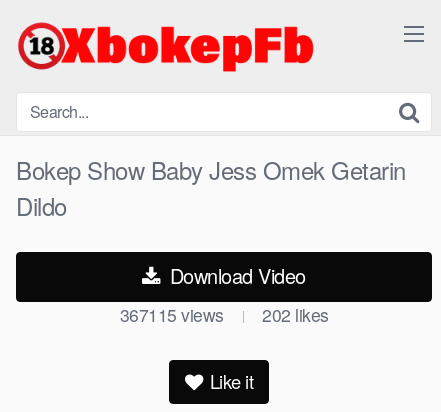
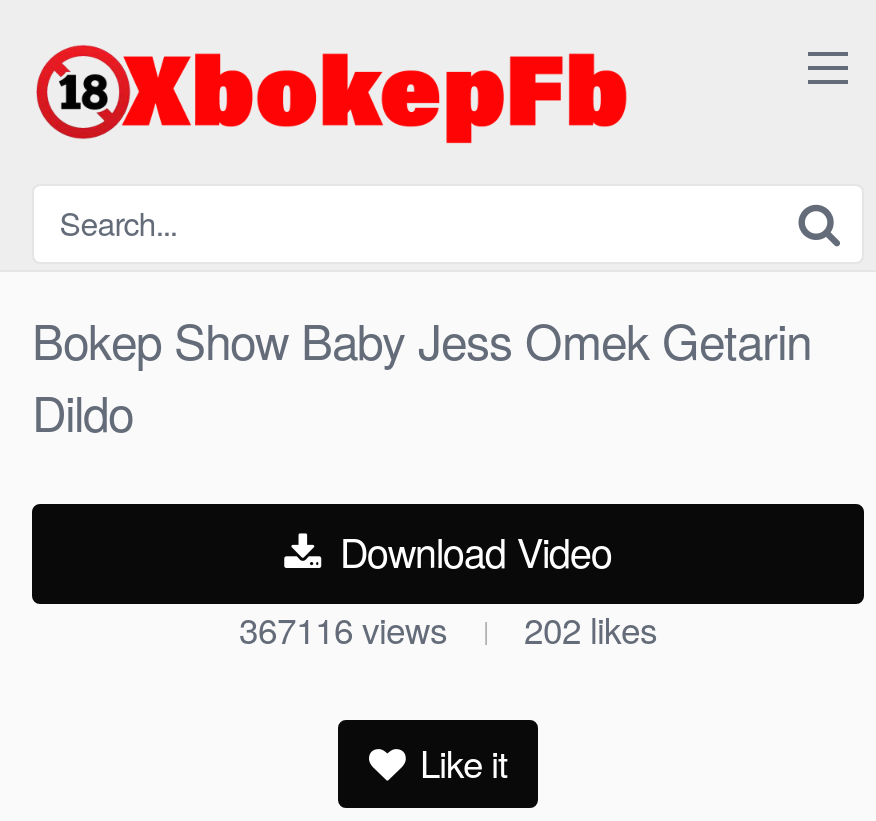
[119,302,223,327] 367115views -> [239,604,447,654] 367116views

